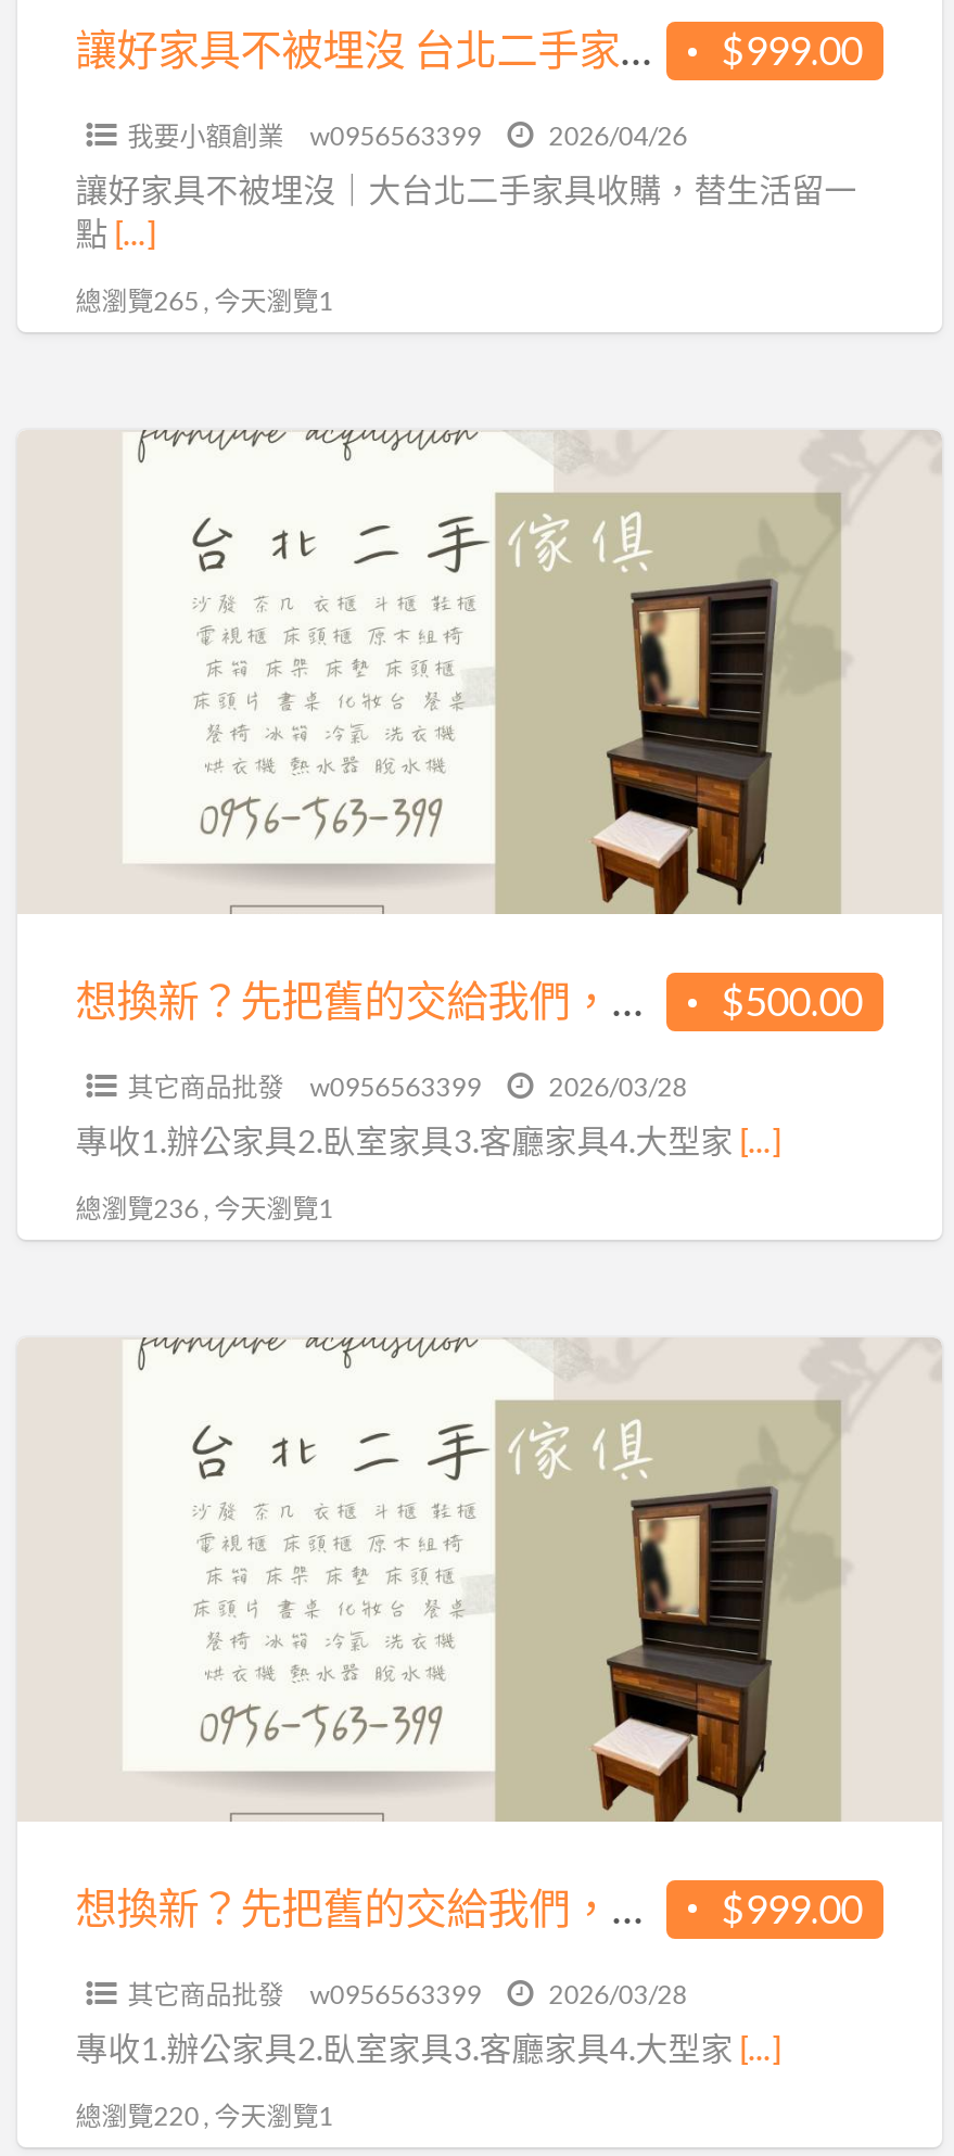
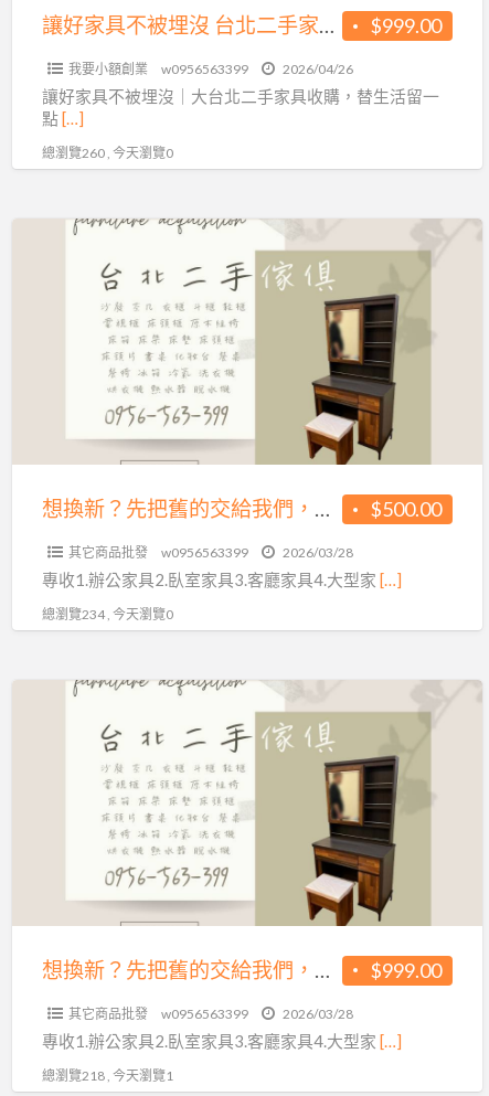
[75,284,334,316] 總瀏覽265 , 今天瀏覽1 -> [42,144,173,161] 總瀏覽260 , 今天瀏覽0
[75,1191,334,1224] 總瀏覽236 , 今天瀏覽1 -> [42,606,173,622] 總瀏覽234 , 今天瀏覽0
[75,2099,334,2131] 總瀏覽220 , 今天瀏覽1 -> [42,1067,173,1083] 總瀏覽218 , 今天瀏覽1

